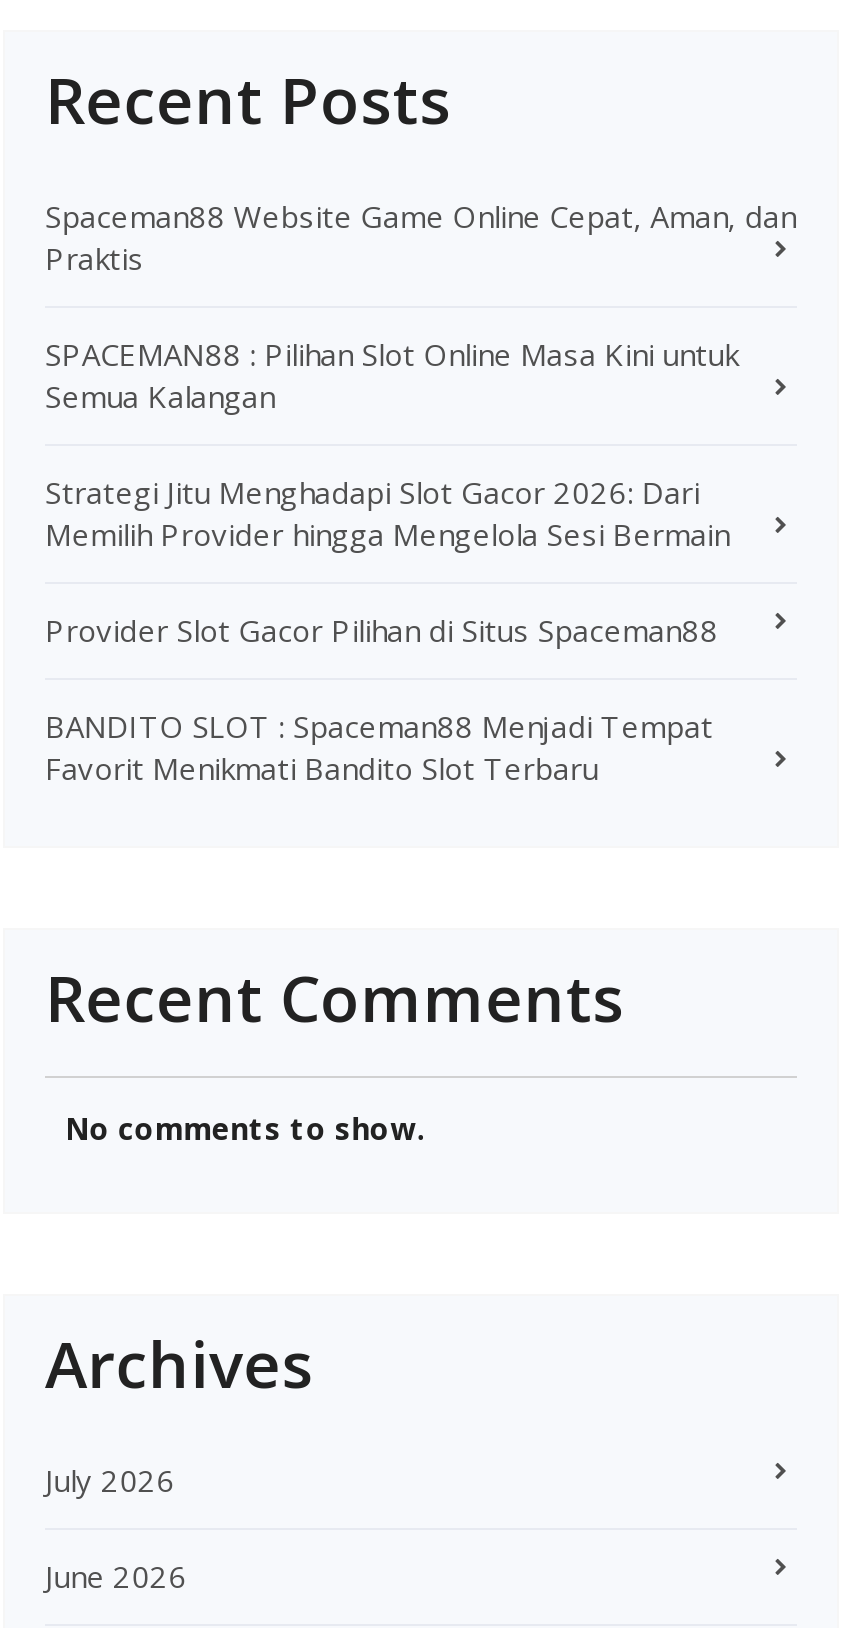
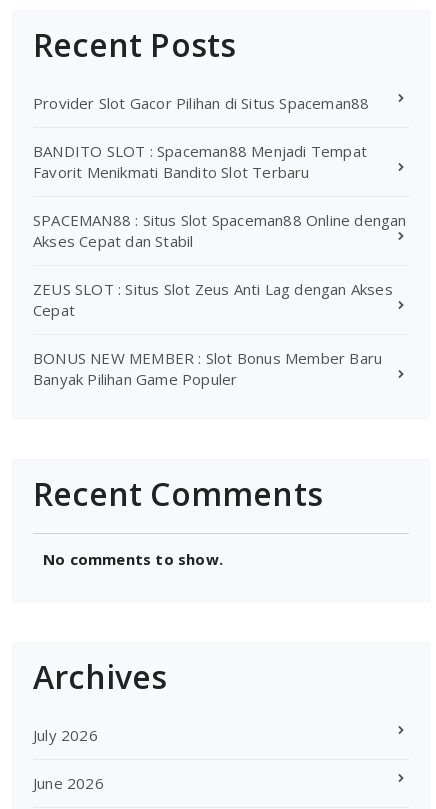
[45,196,796,554] Spaceman88 Website Game Online Cepat, Aman, dan | Praktis | SPACEMAN88 : Pilihan Slot Online Masa Kini untuk | Semua Kalangan | Strategi Jitu Menghadapi Slot Gacor 2026: Dari | Memilih Provider hingga Mengelola Sesi Bermain -> none
moved [45,610,718,788] -> [33,93,369,182]: Provider Slot Gacor Pilihan di Situs Spaceman88 | BANDITO SLOT : Spaceman88 Menjadi Tempat | Favorit Menikmati Bandito Slot Terbaru
none -> [33,210,407,389] SPACEMAN88 : Situs Slot Spaceman88 Online dengan | Akses Cepat dan Stabil | ZEUS SLOT : Situs Slot Zeus Anti Lag dengan Akses | Cepat | BONUS NEW MEMBER : Slot Bonus Member Baru | Banyak Pilihan Game Populer

